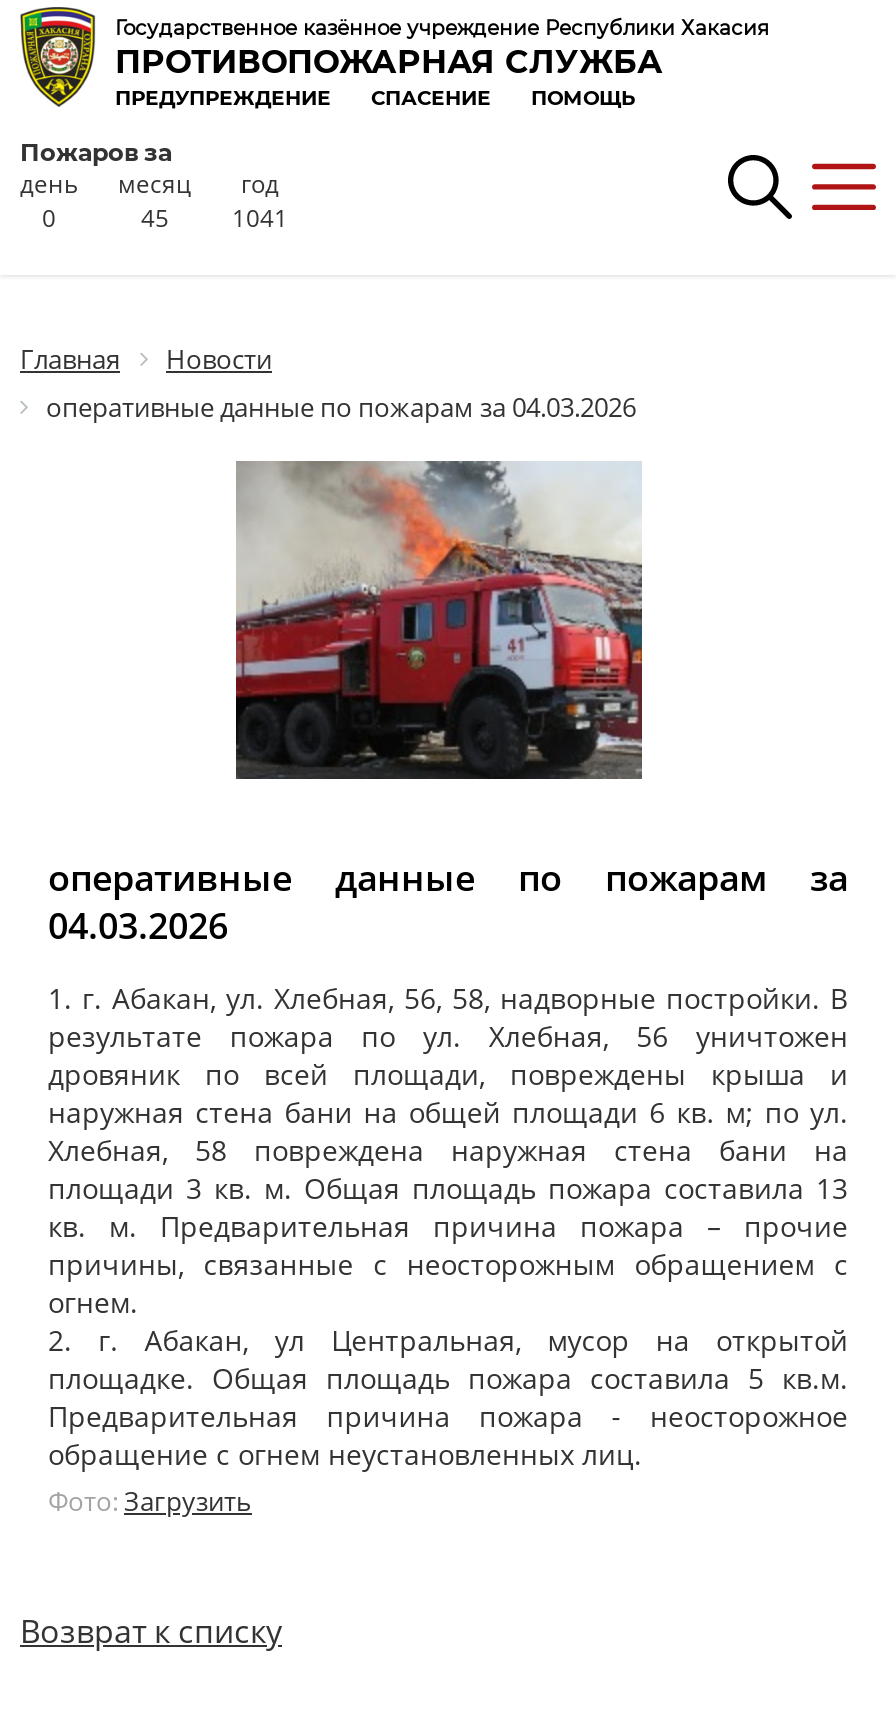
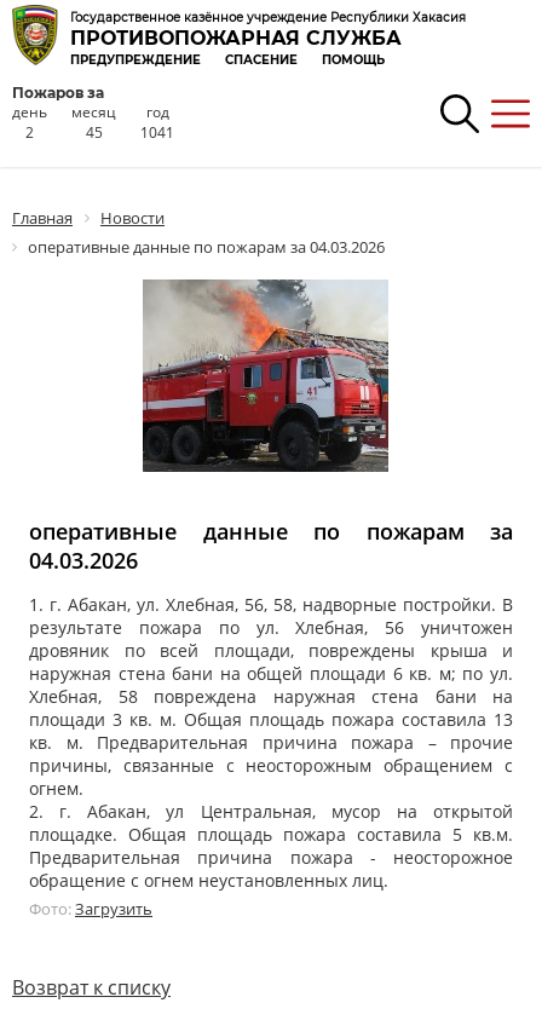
[42,201,56,235] 0 -> [25,122,34,143] 2

